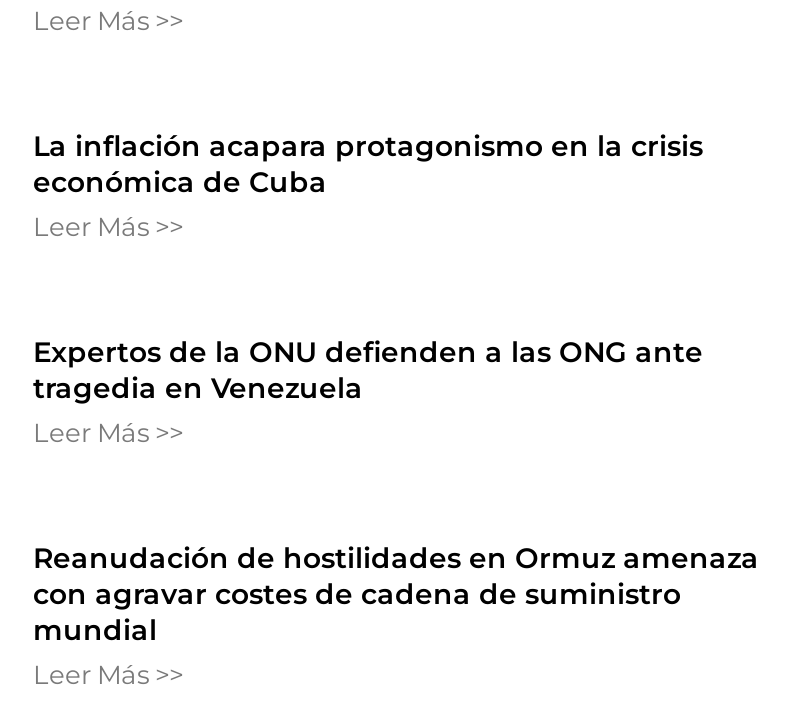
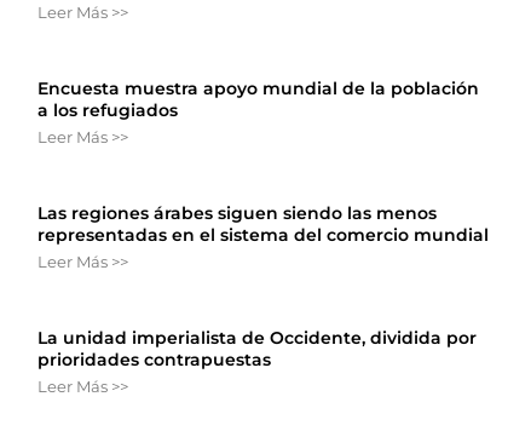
[33,129,703,201] La inflación acapara protagonismo en la crisis | económica de Cuba -> [37,78,479,122] Encuesta muestra apoyo mundial de la población | a los refugiados
[33,335,703,407] Expertos de la ONU defienden a las ONG ante | tragedia en Venezuela -> [37,203,489,246] Las regiones árabes siguen siendo las menos | representadas en el sistema del comercio mundial
[33,541,759,649] Reanudación de hostilidades en Ormuz amenaza | con agravar costes de cadena de suministro | mundial -> [37,327,477,371] La unidad imperialista de Occidente, dividida por | prioridades contrapuestas

